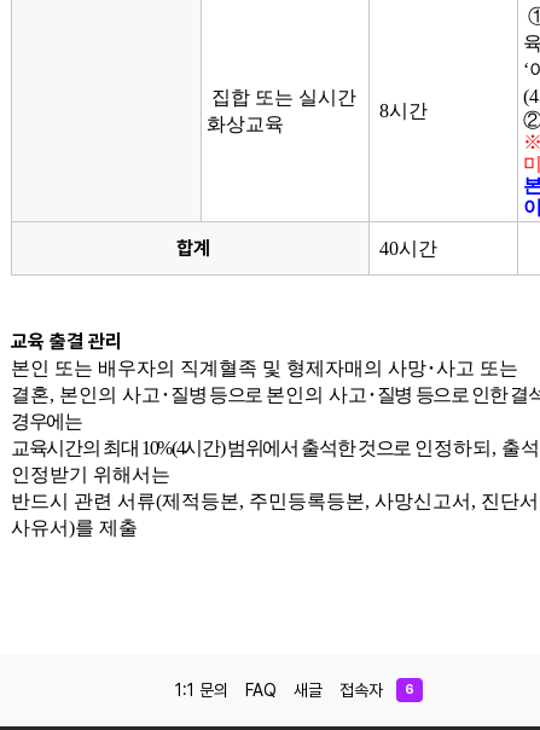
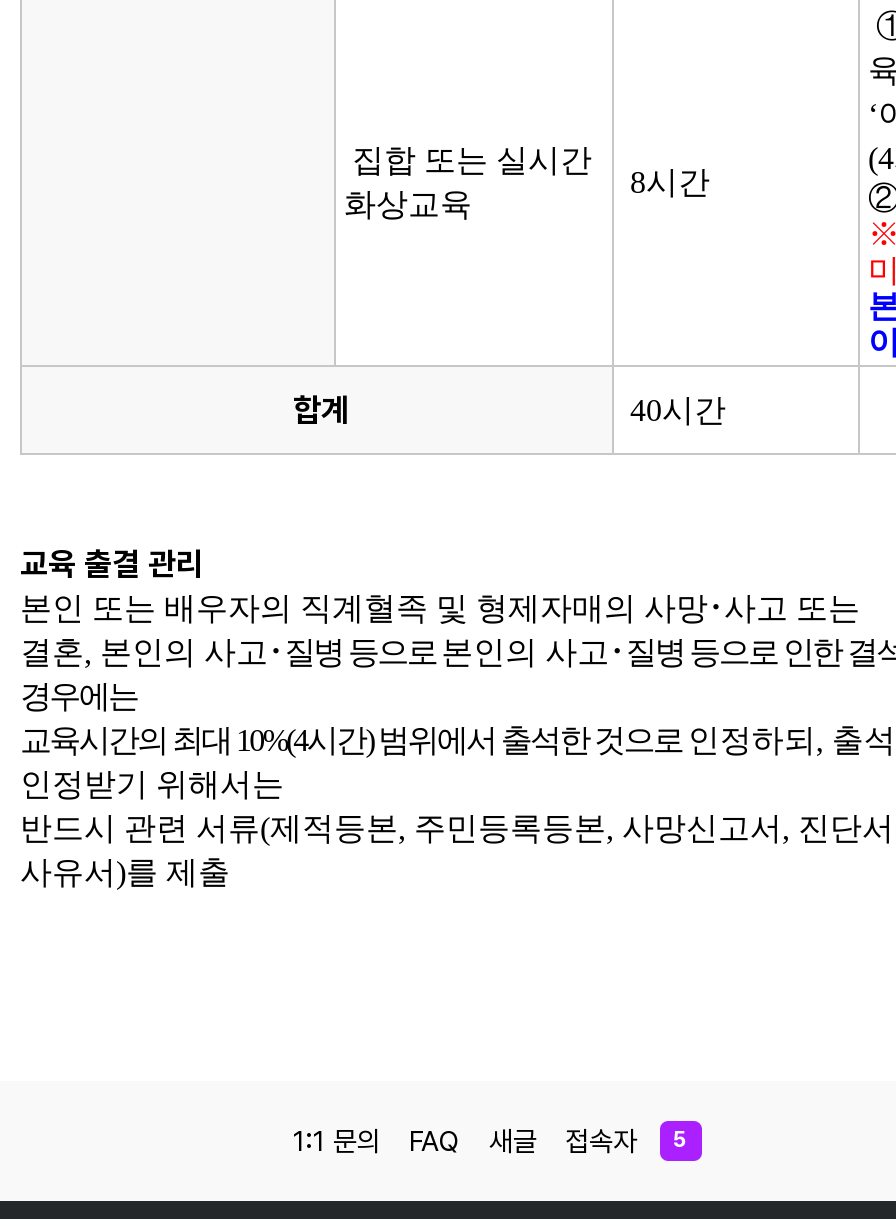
[175,680,414,700] 1:1 문의 FAQ 새글 접속자 6 -> [293,1125,687,1157] 1:1 문의 FAQ 새글 접속자 5

